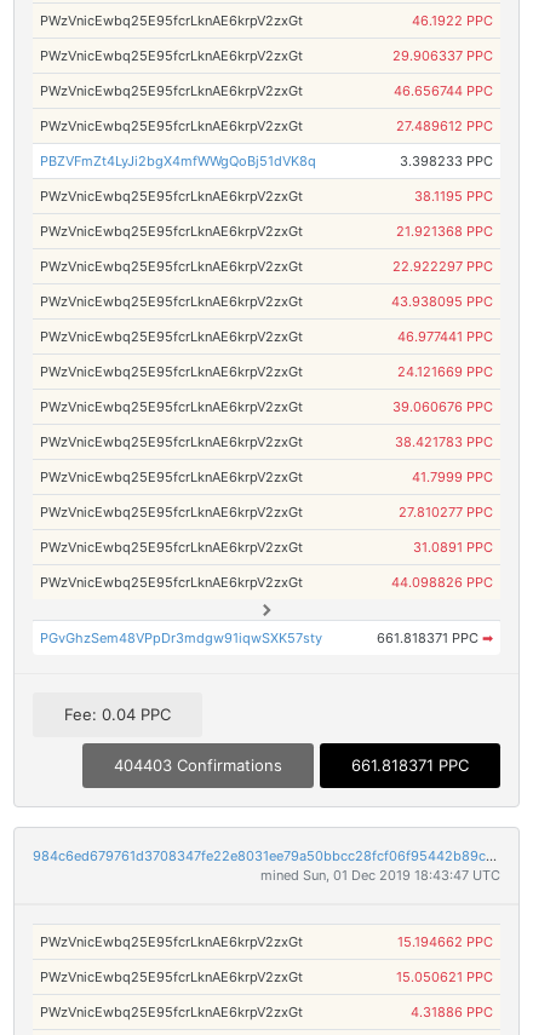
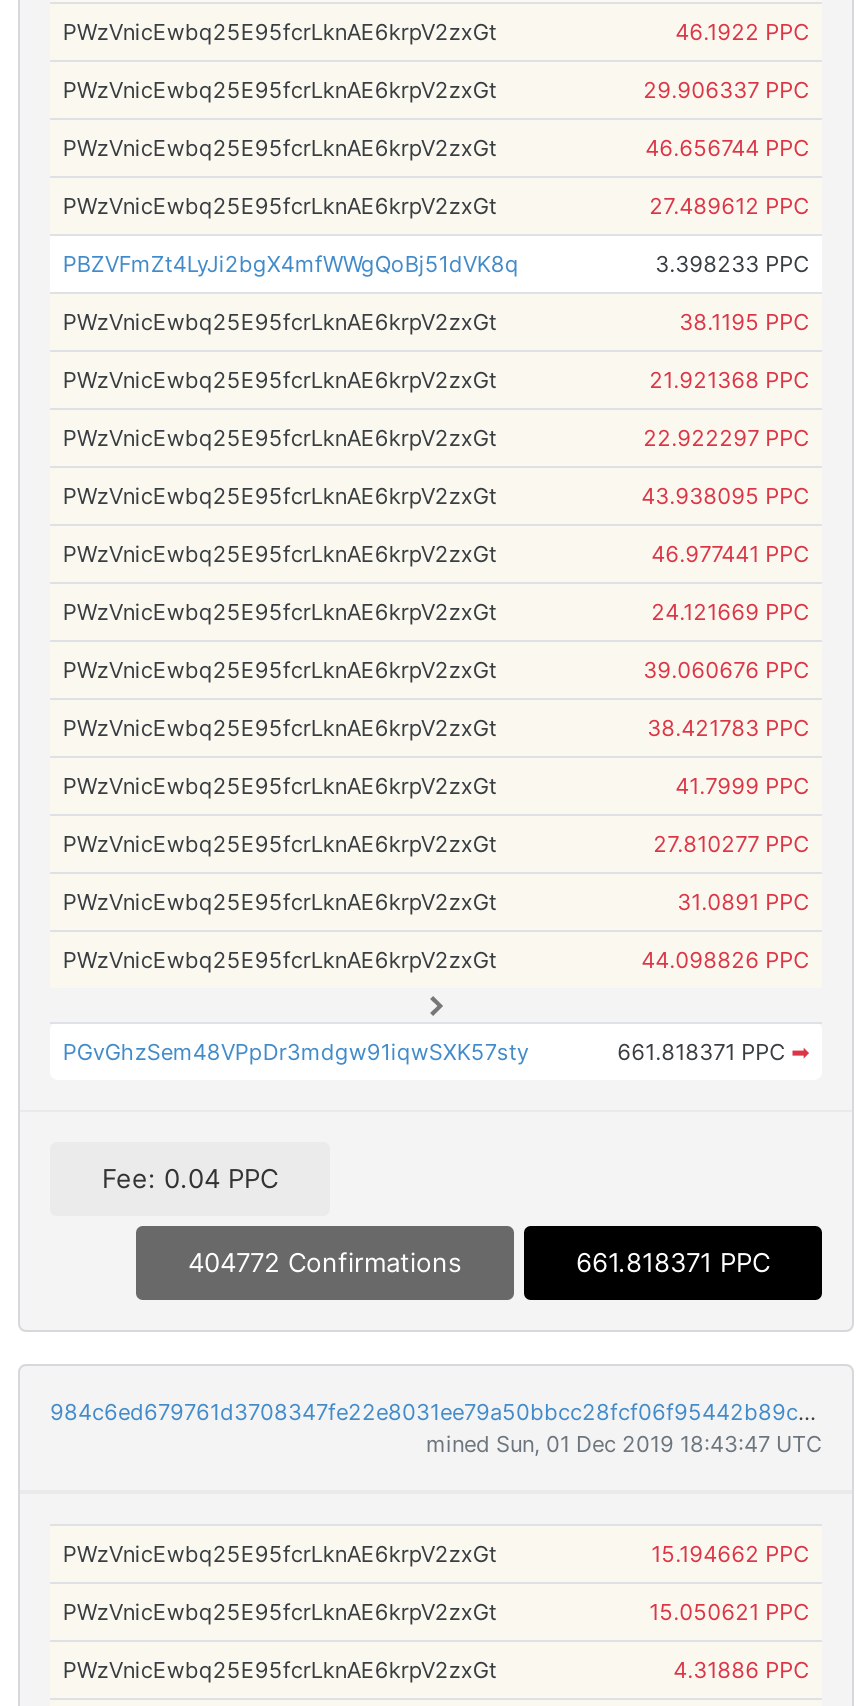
[114,756,282,775] 404403 Confirmations -> [188,1247,462,1279] 404772 Confirmations

